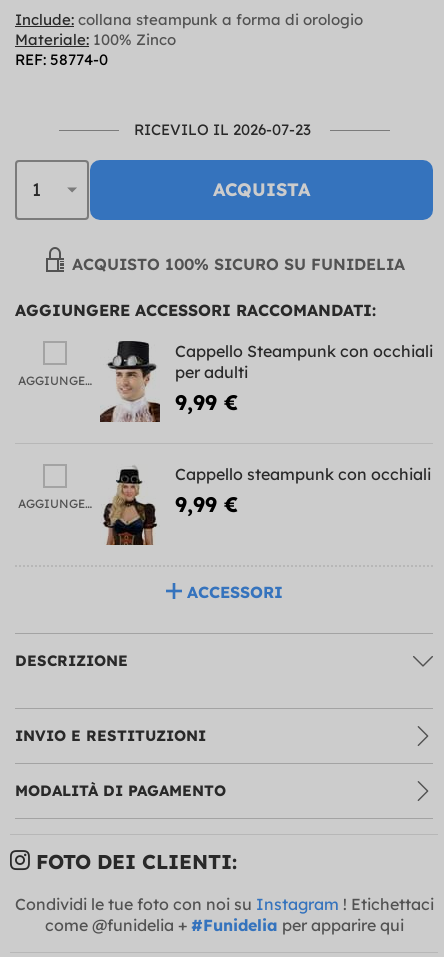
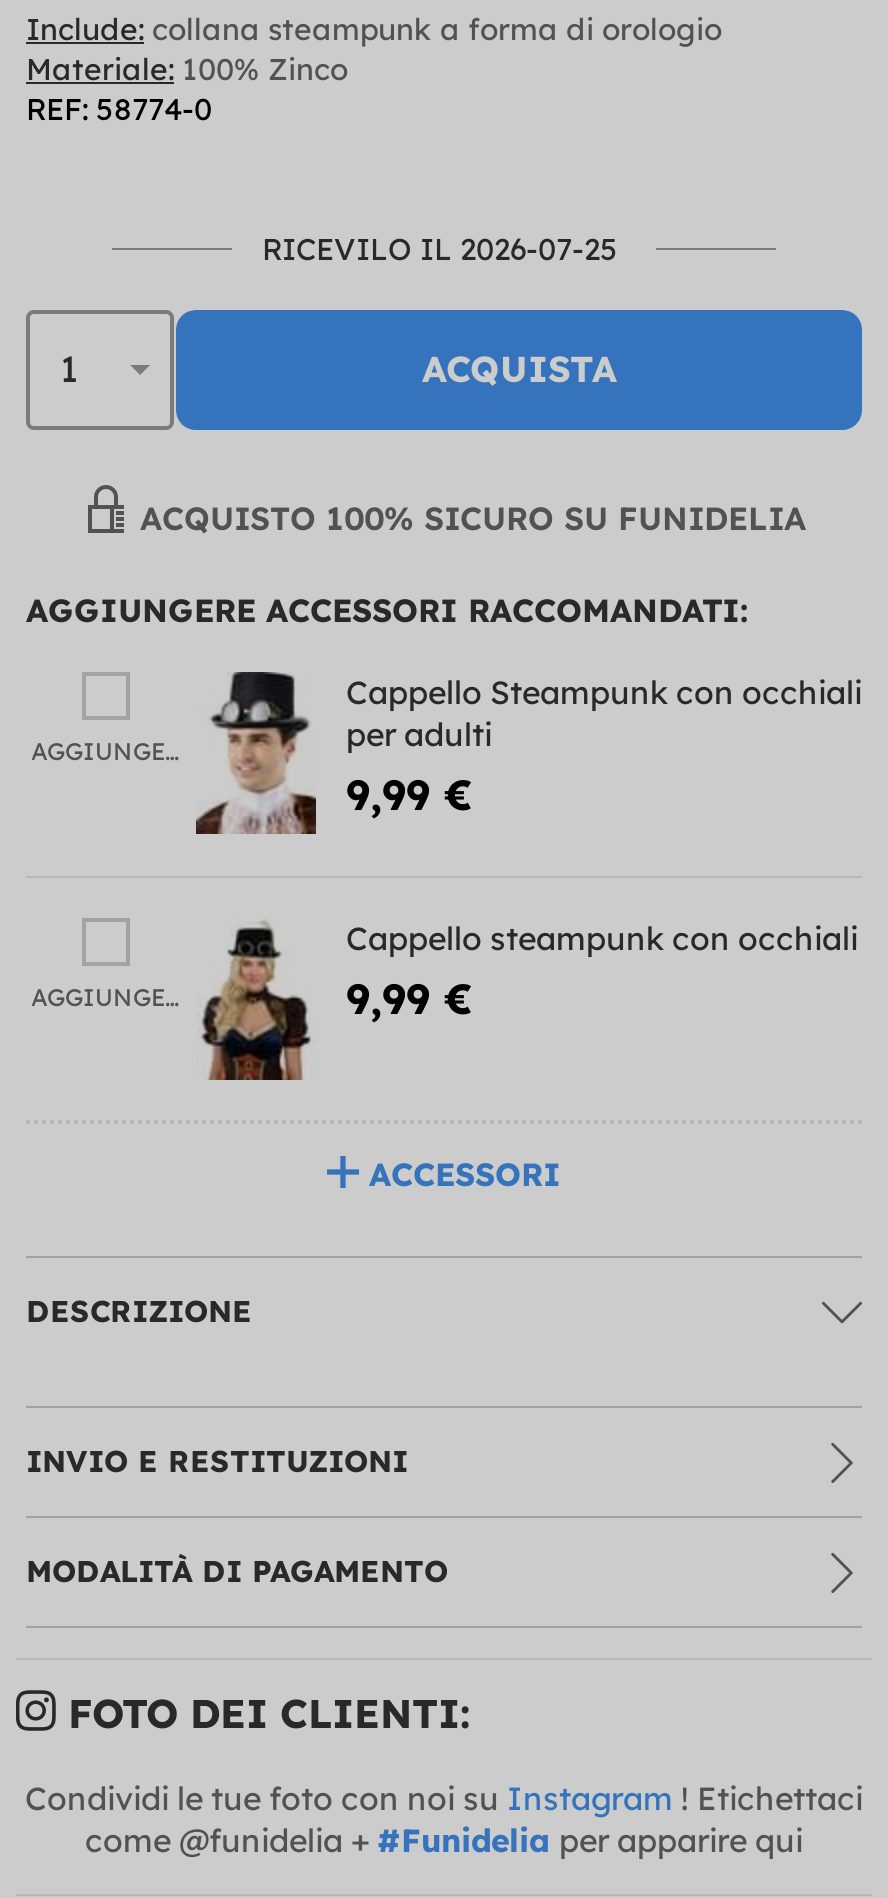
[133,120,310,139] RICEVILO IL 2026-07-23 -> [262,229,618,267] RICEVILO IL 2026-07-25

